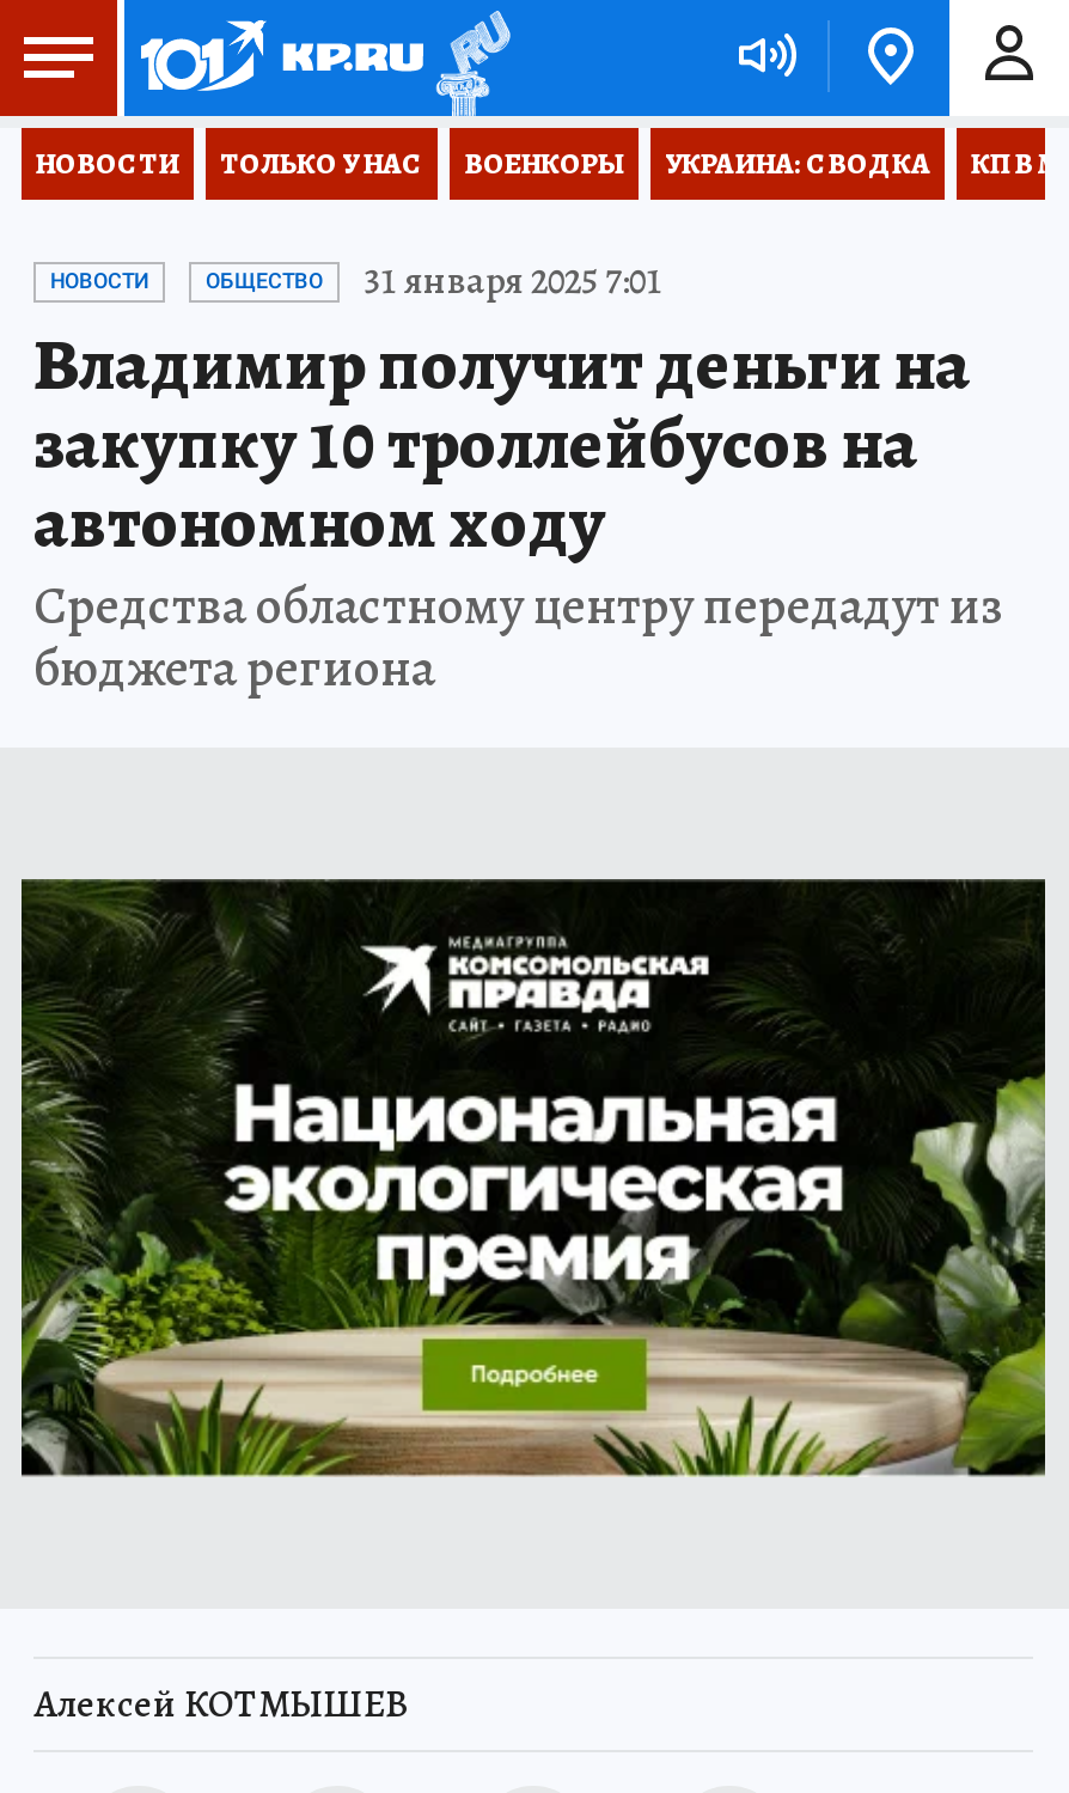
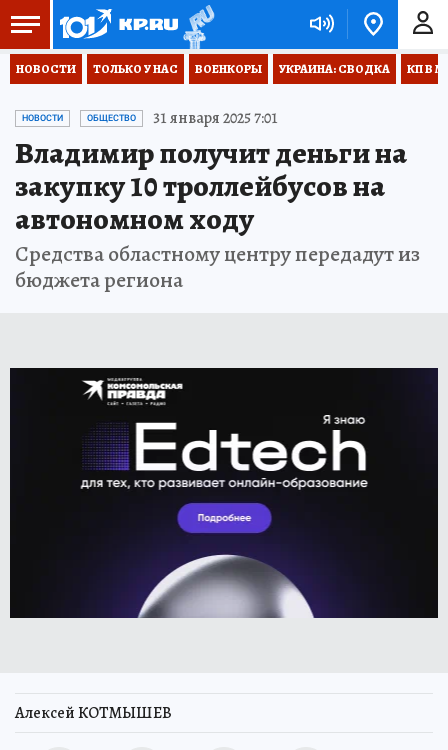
[19,879,1047,1480] [image] -> [9,368,439,619] [image]

